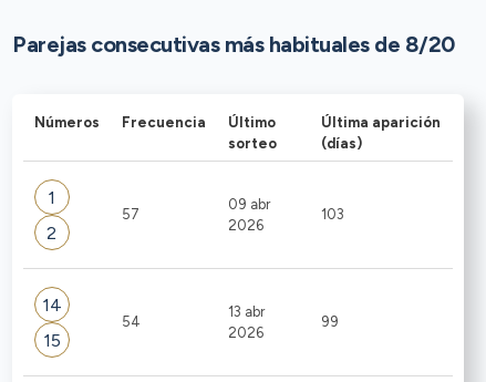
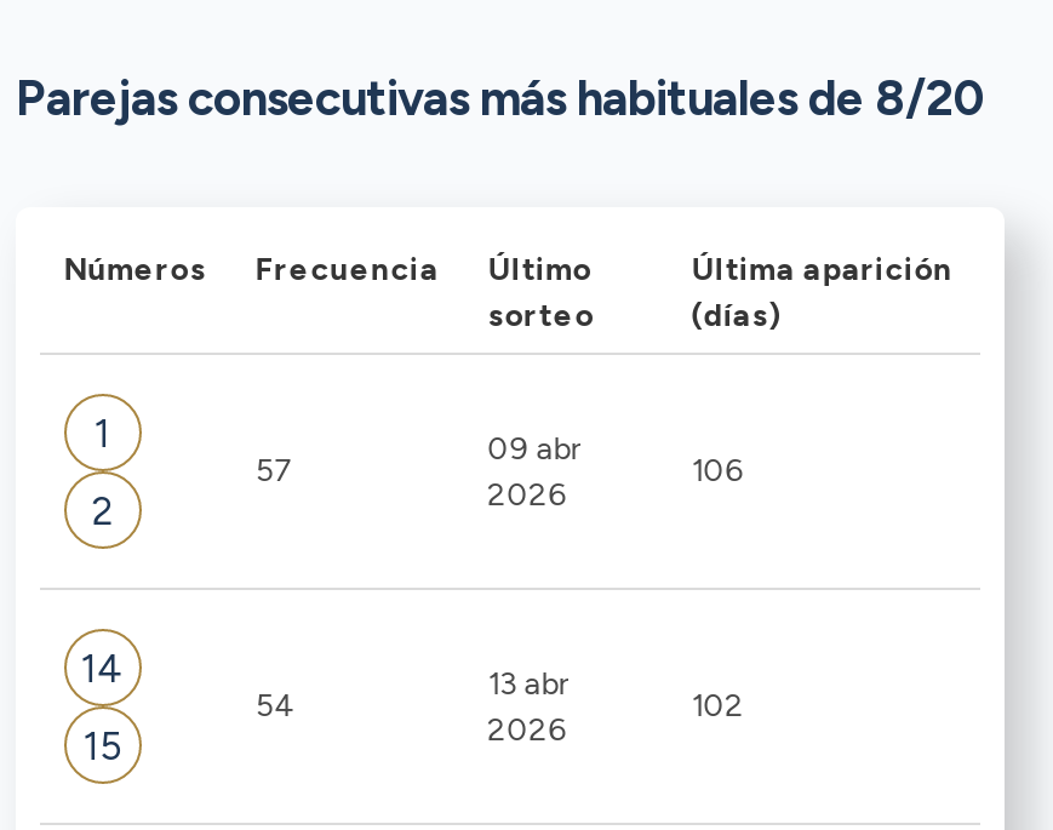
[321,205,344,222] 103 -> [691,451,742,487] 106
[321,313,339,329] 99 -> [691,686,745,722] 102

